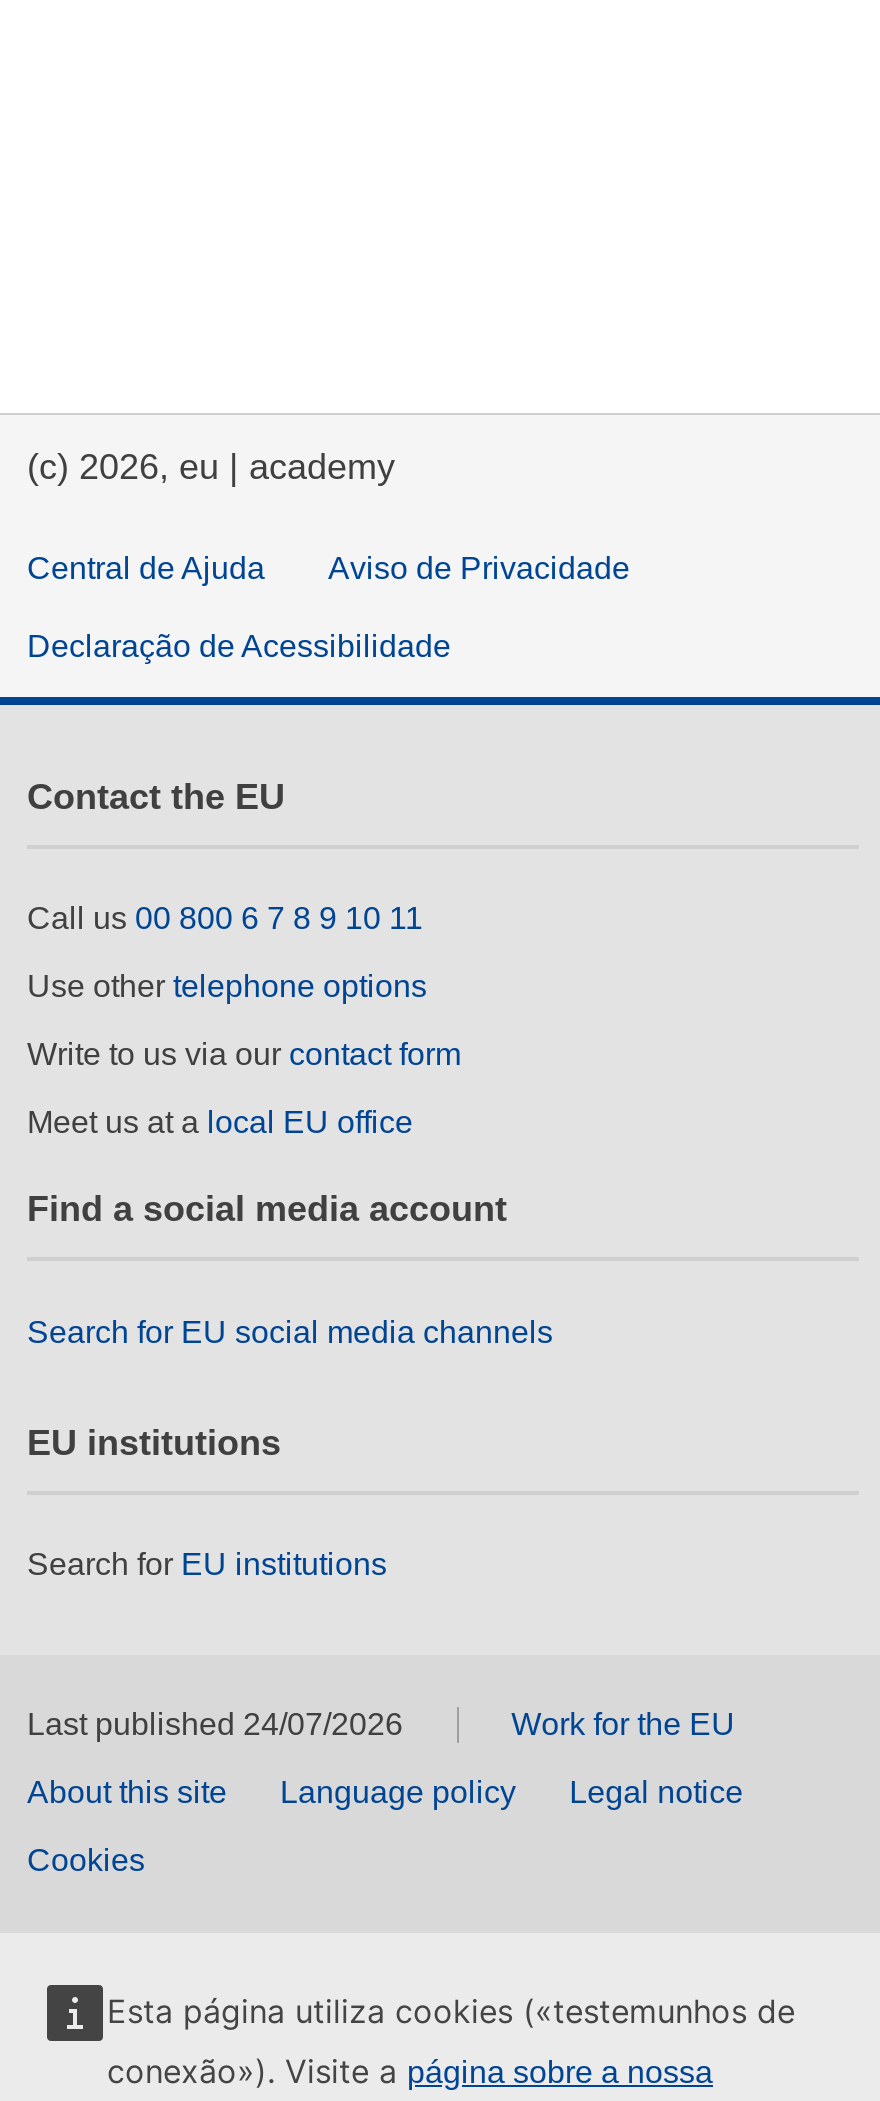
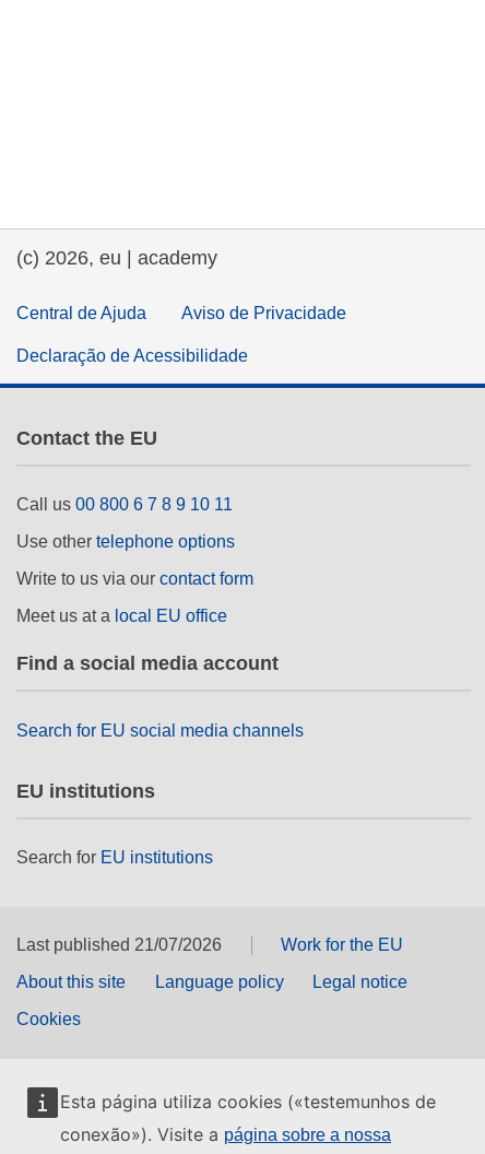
[27,1708,403,1742] Last published 24/07/2026 -> [16,936,222,955] Last published 21/07/2026

